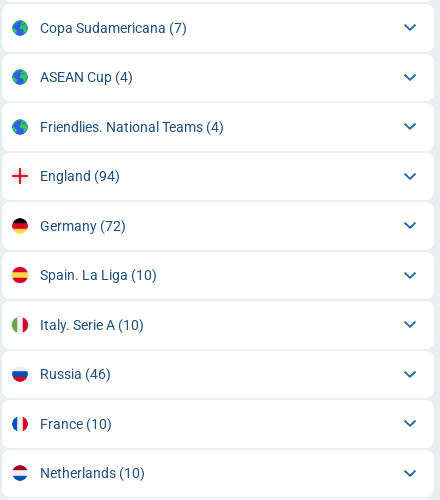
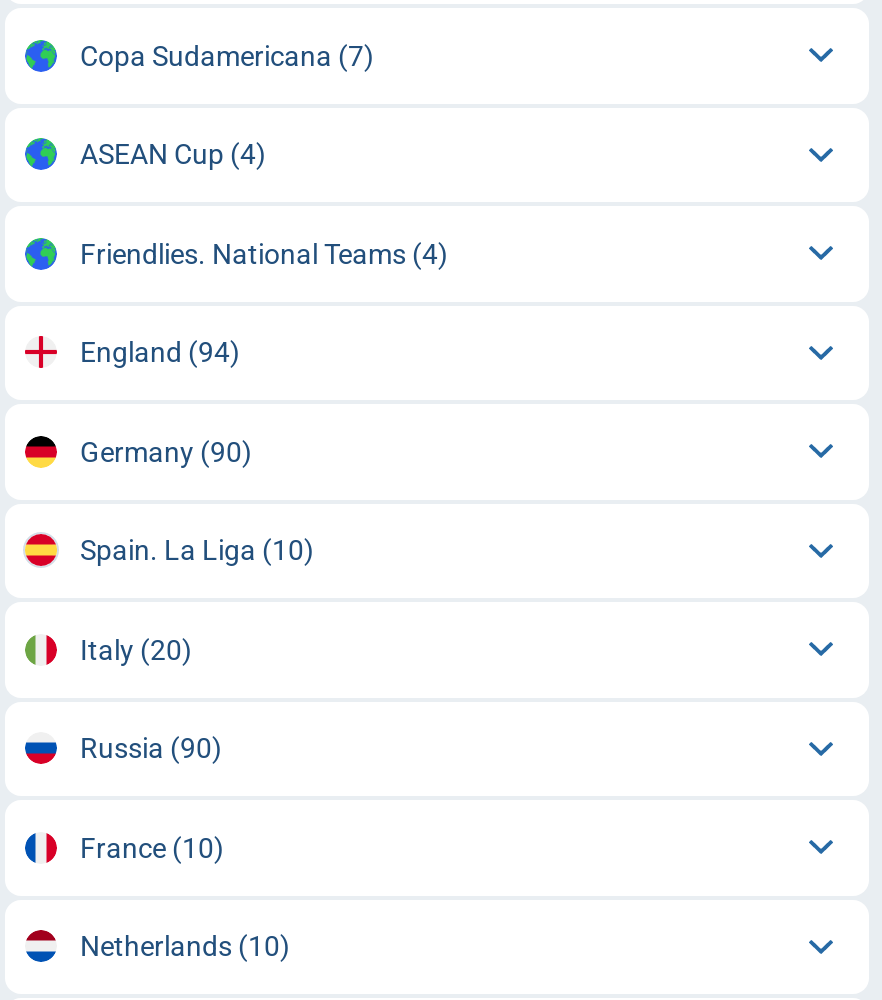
[39,218,125,234] Germany (72) -> [80,436,252,468] Germany (90)
[39,317,143,333] Italy. Serie A (10) -> [80,634,192,666] Italy (20)
[39,366,110,382] Russia (46) -> [80,732,222,764] Russia (90)

